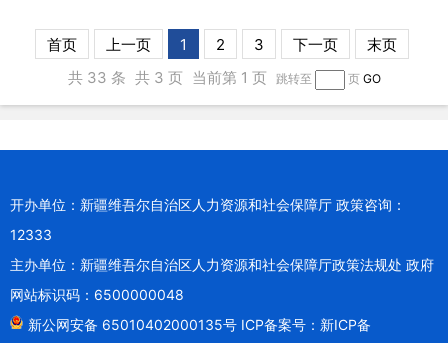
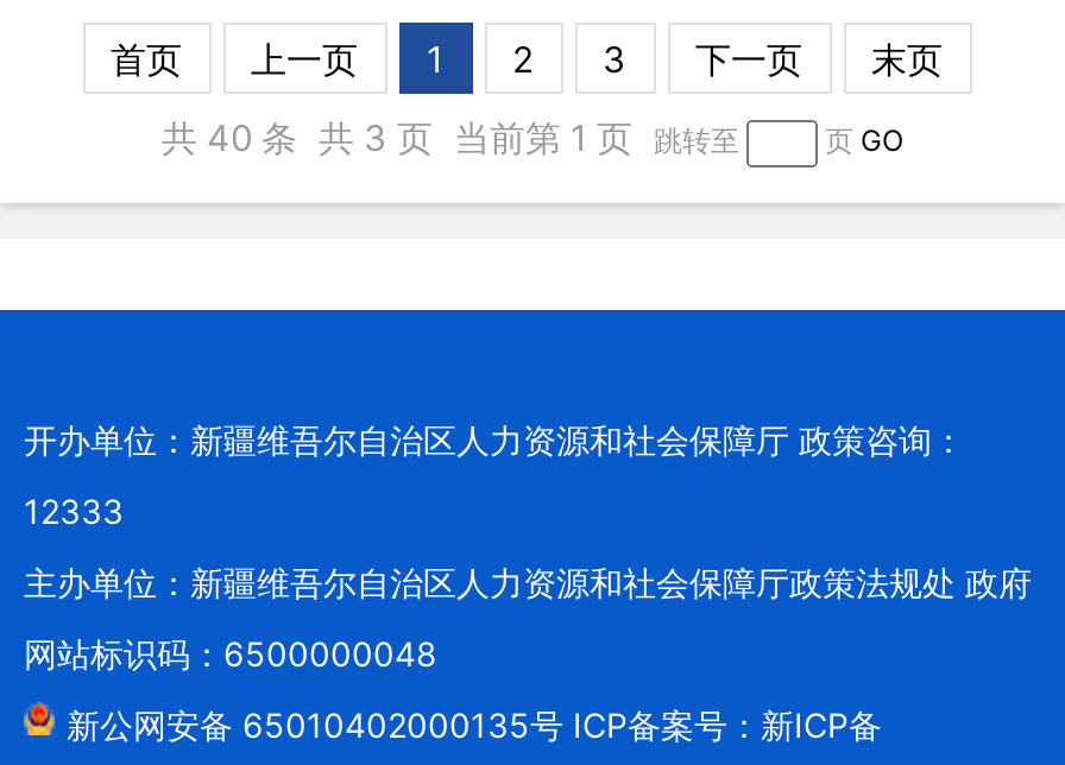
[67,68,311,87] 共 33 条 共 3 页 当前第 1 页 跳转至 -> [162,115,739,160] 共 40 条 共 3 页 当前第 1 页 跳转至

